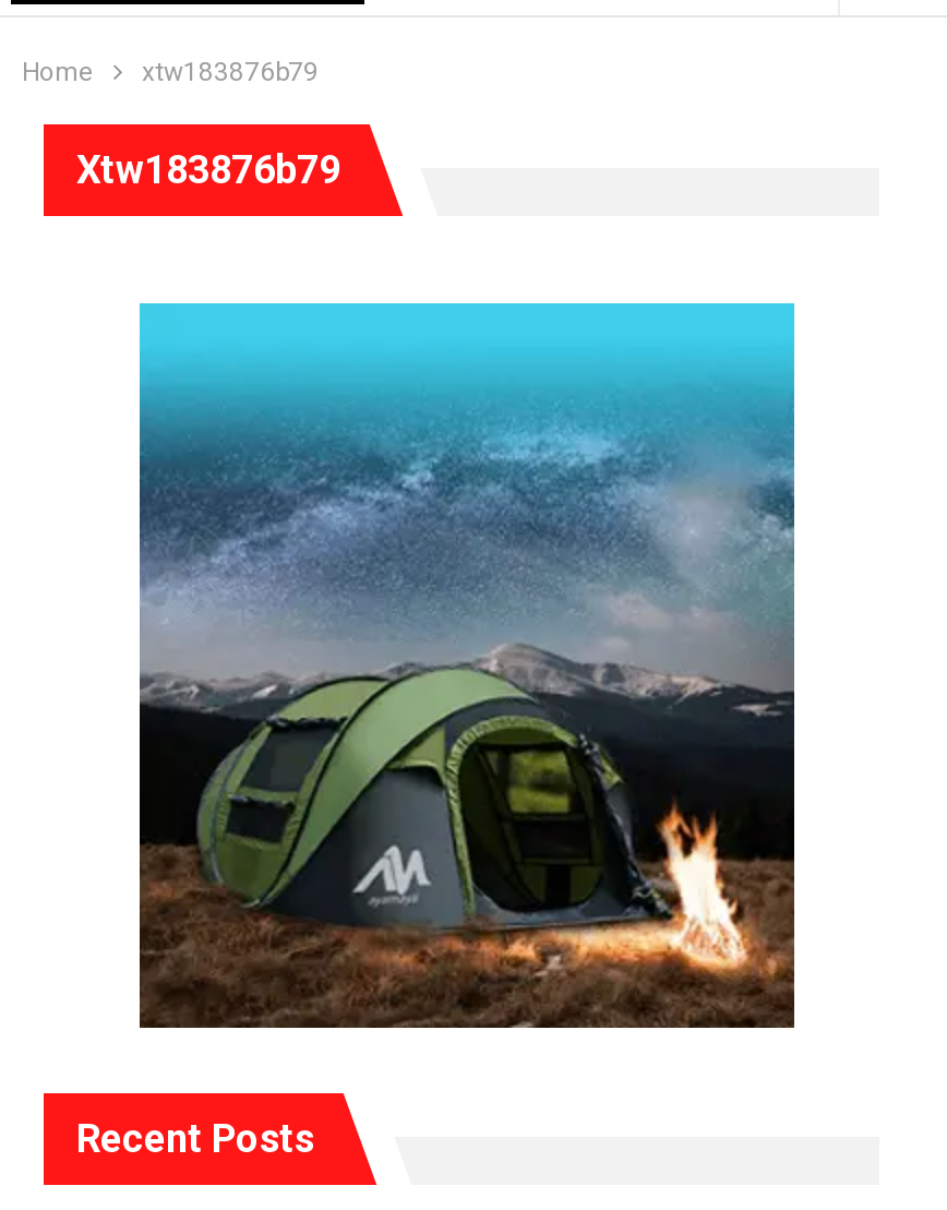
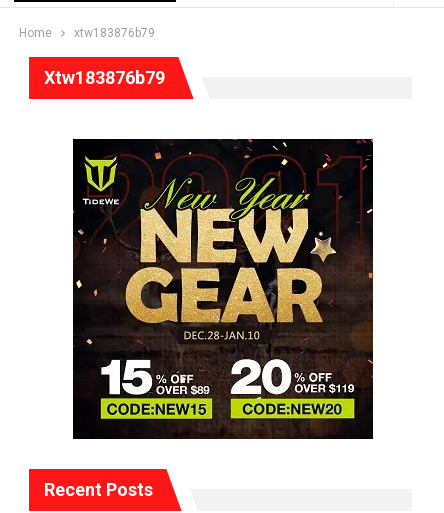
[137,301,796,1028] [image] -> [72,138,374,439] [image]

